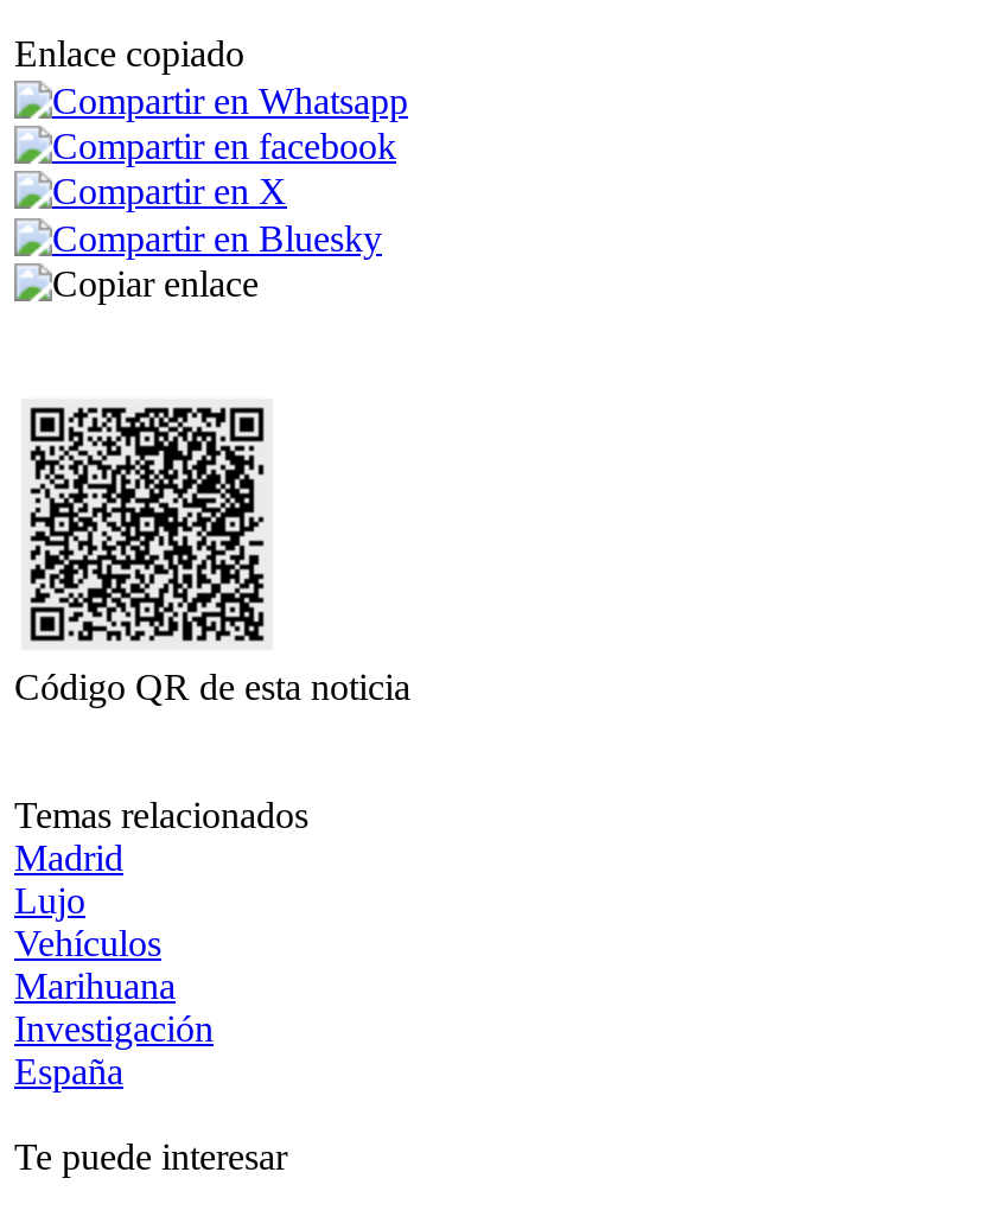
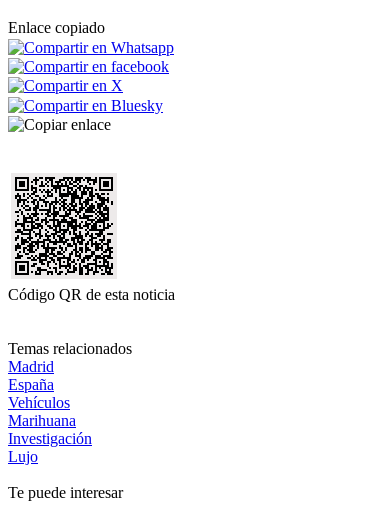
moved [14,880,85,921] -> [8,448,38,465]: Lujo
moved [14,1051,123,1091] -> [8,376,54,393]: España

